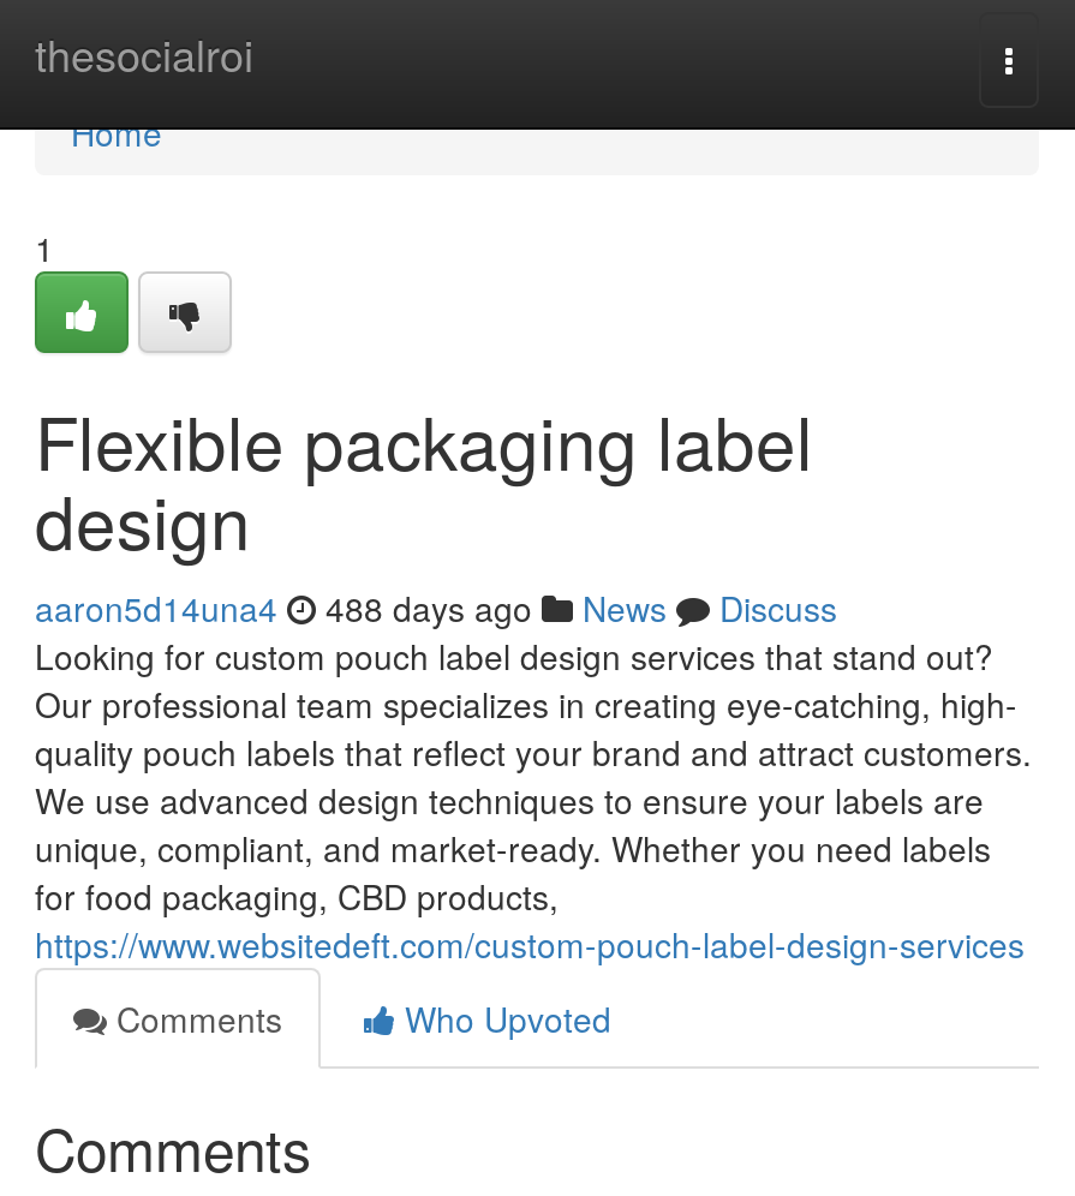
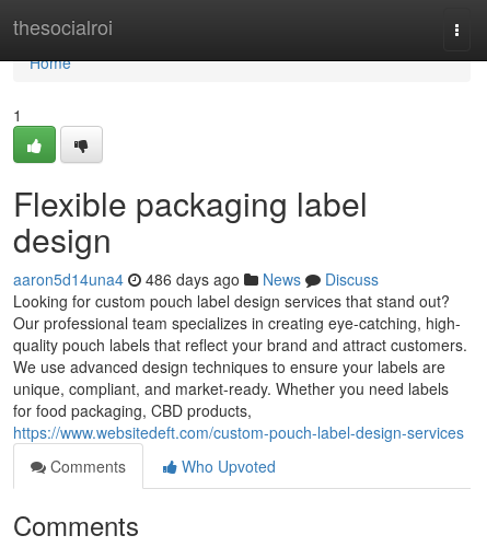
[35,584,837,632] aaron5d14una4 488 days ago News Discuss -> [13,268,379,290] aaron5d14una4 486 days ago News Discuss

